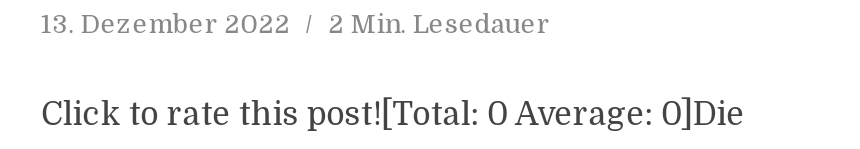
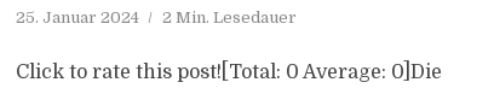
[41,9,551,39] 13. Dezember 2022 2 Min. Lesedauer -> [15,8,296,27] 25. Januar 2024 2 Min. Lesedauer

